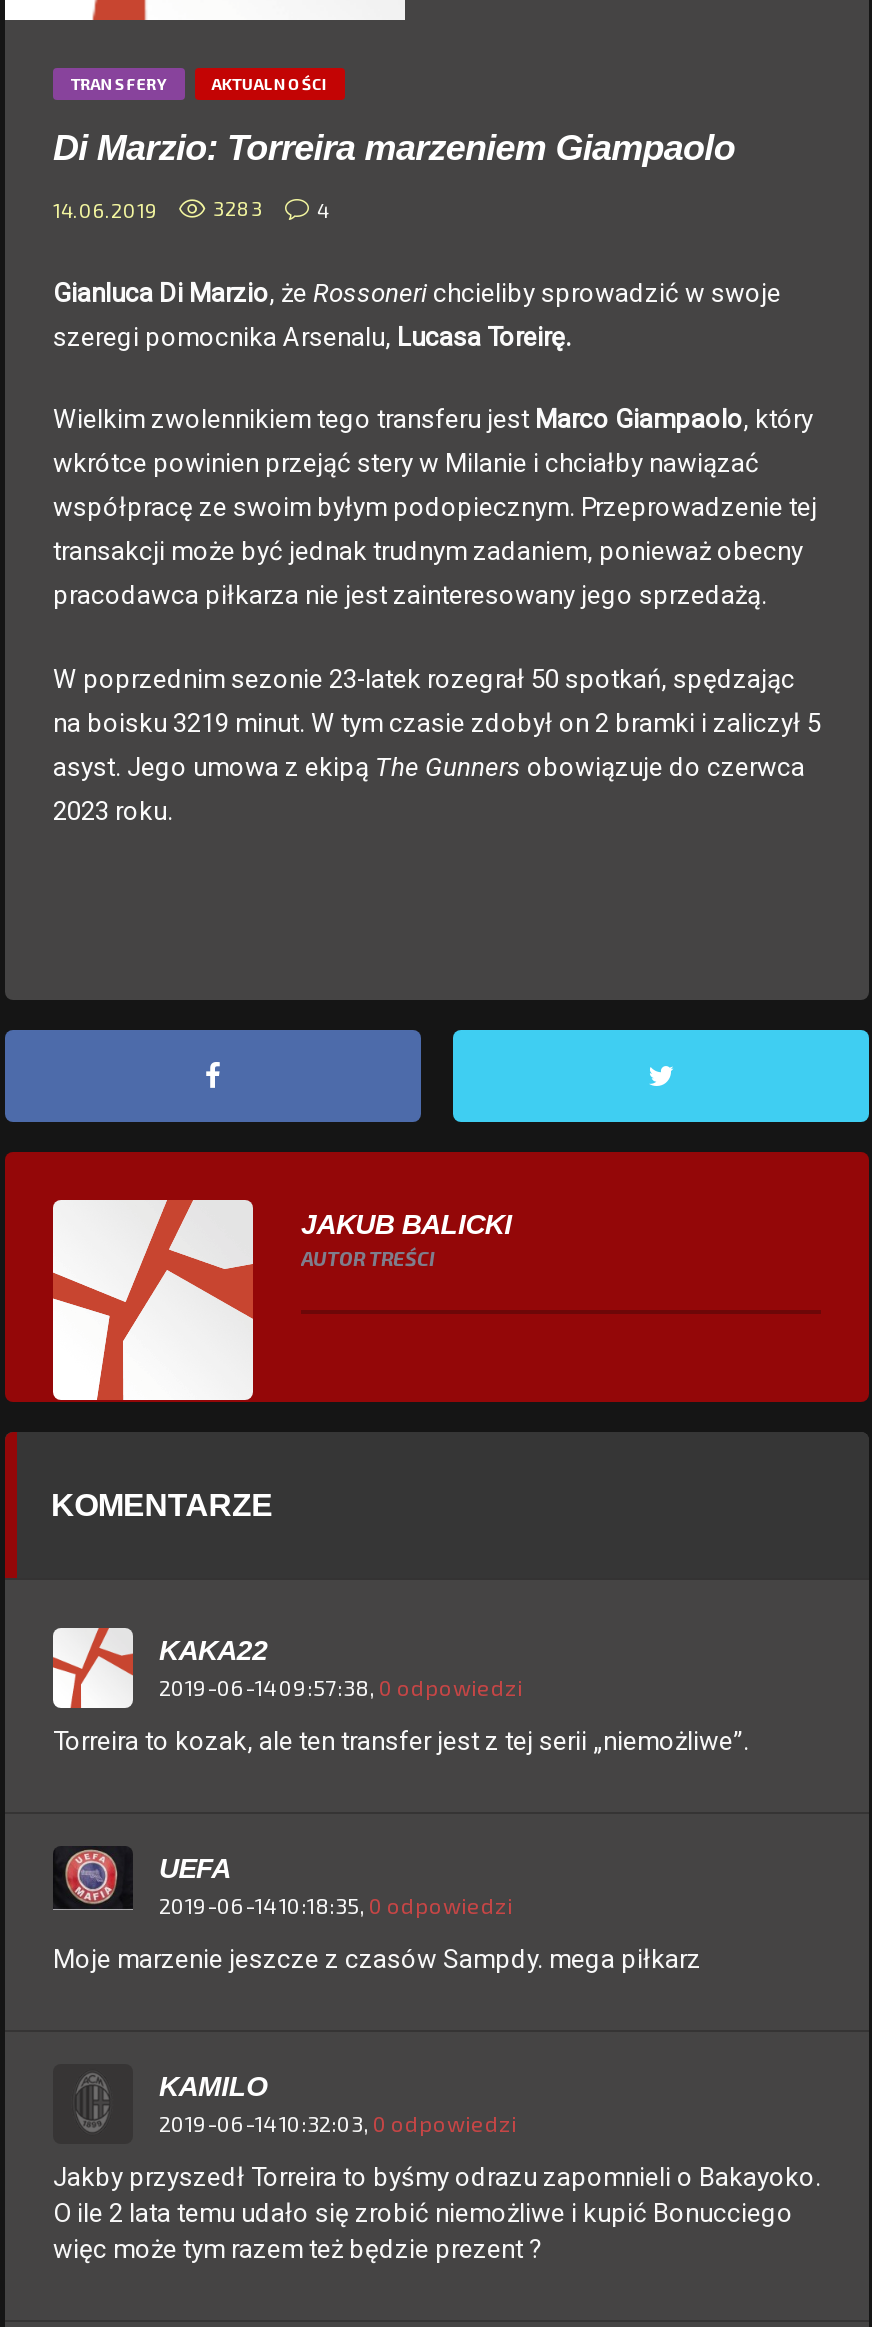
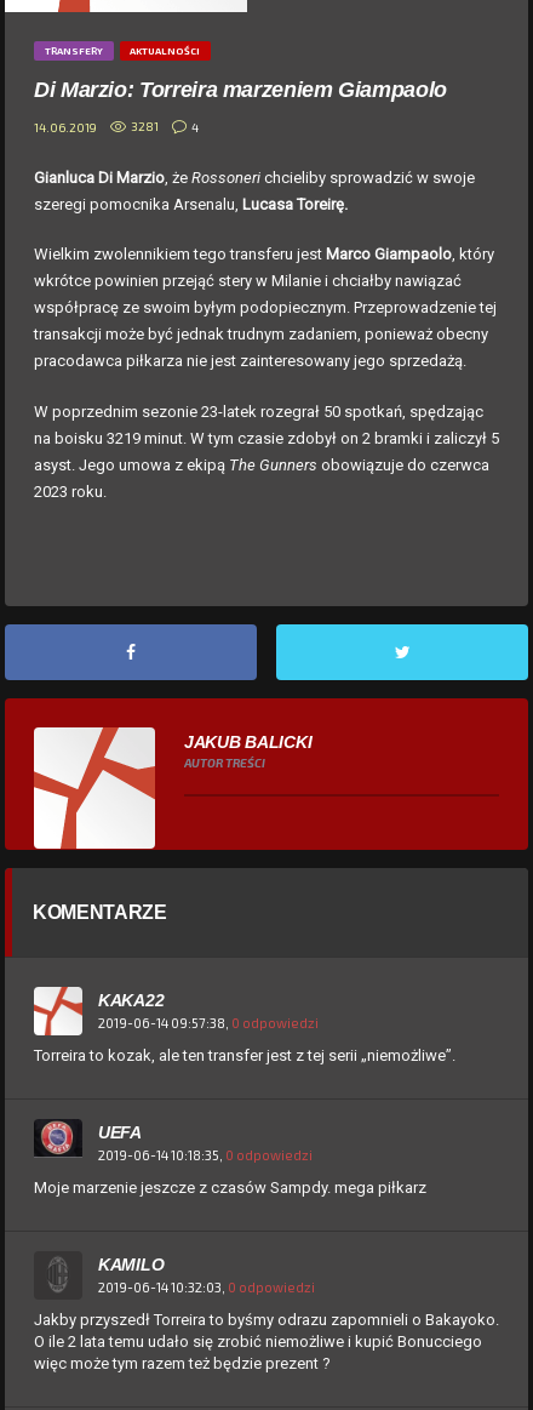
[213,197,263,221] 3283 -> [131,119,159,134] 3281

